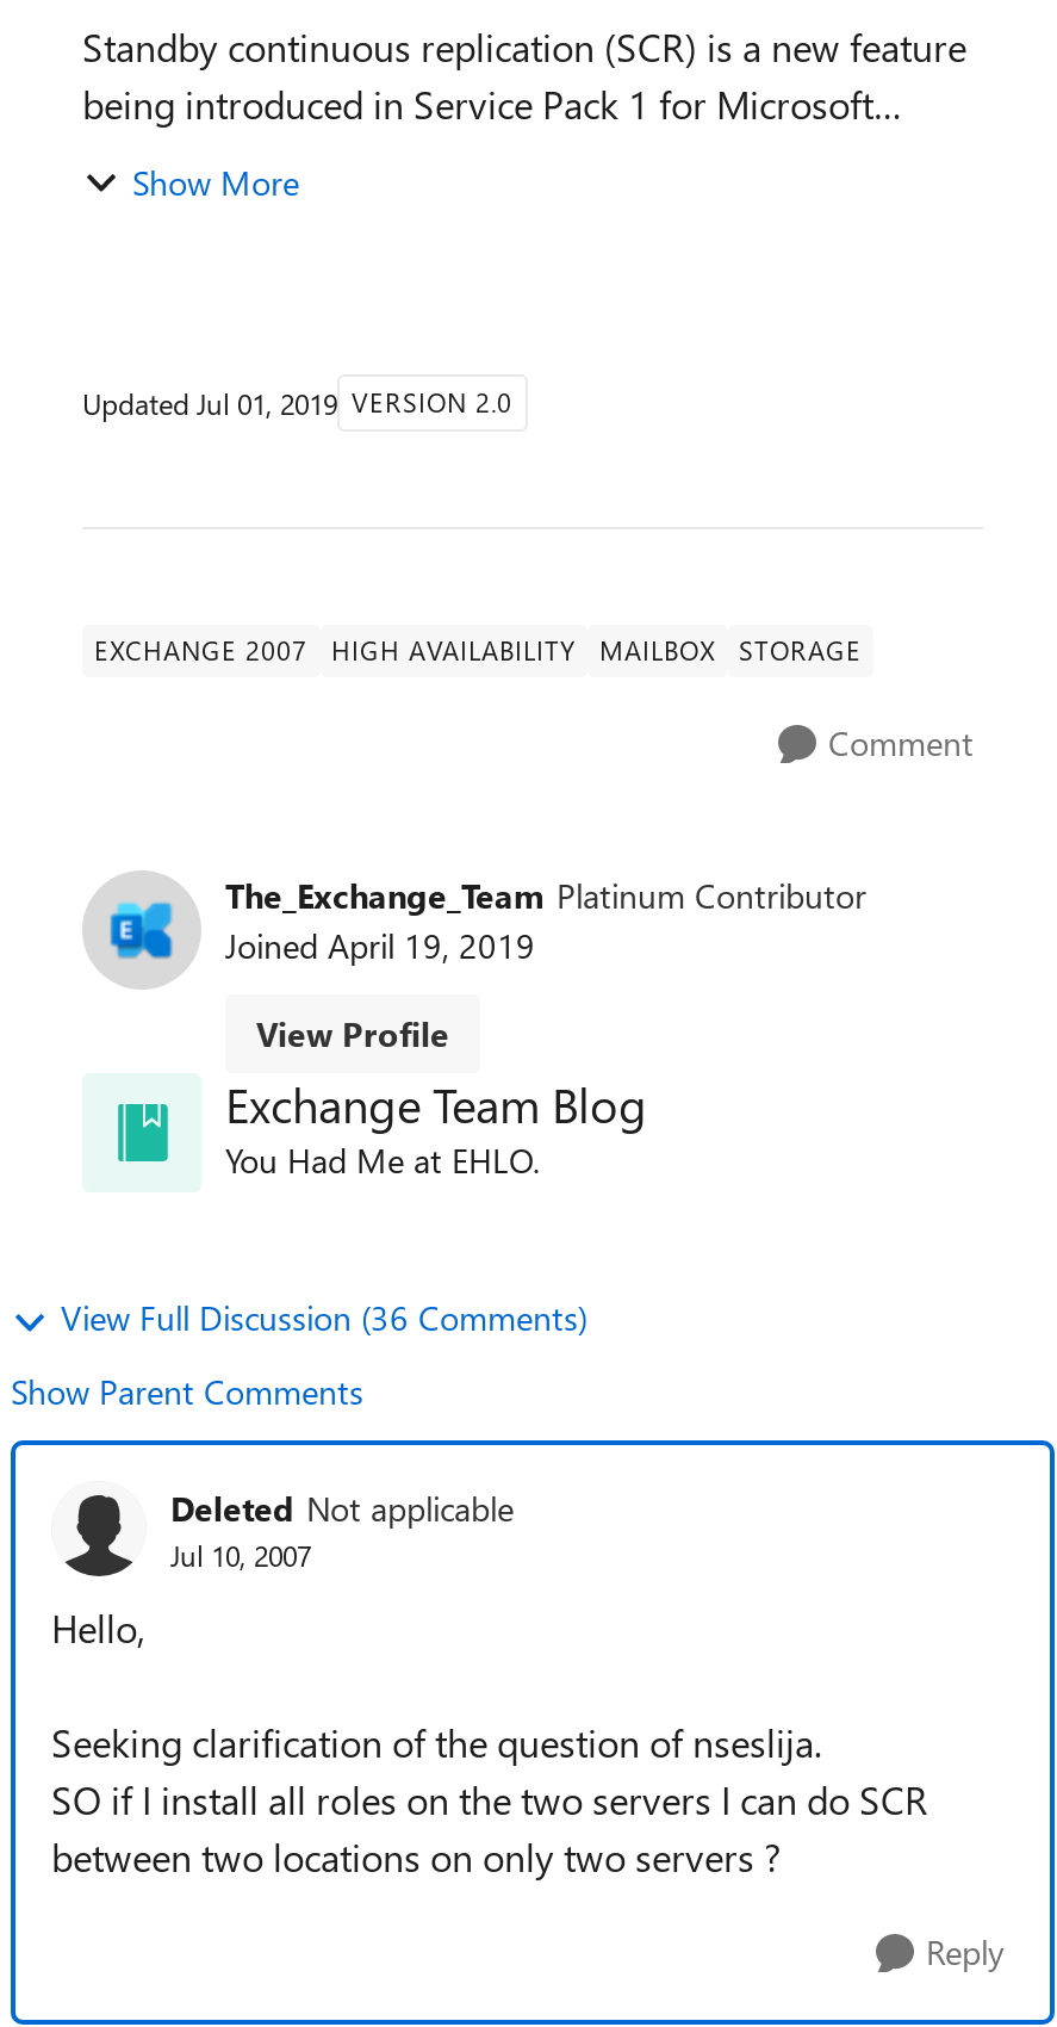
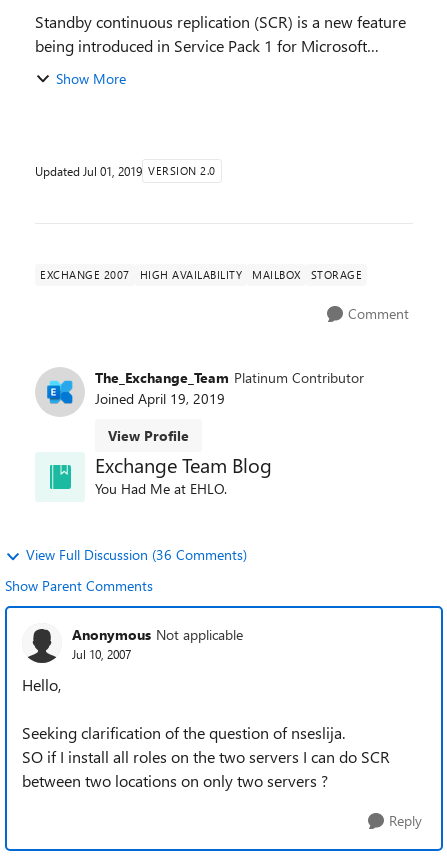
[170,1484,514,1530] Deleted Not applicable -> [72,624,243,643] Anonymous Not applicable

